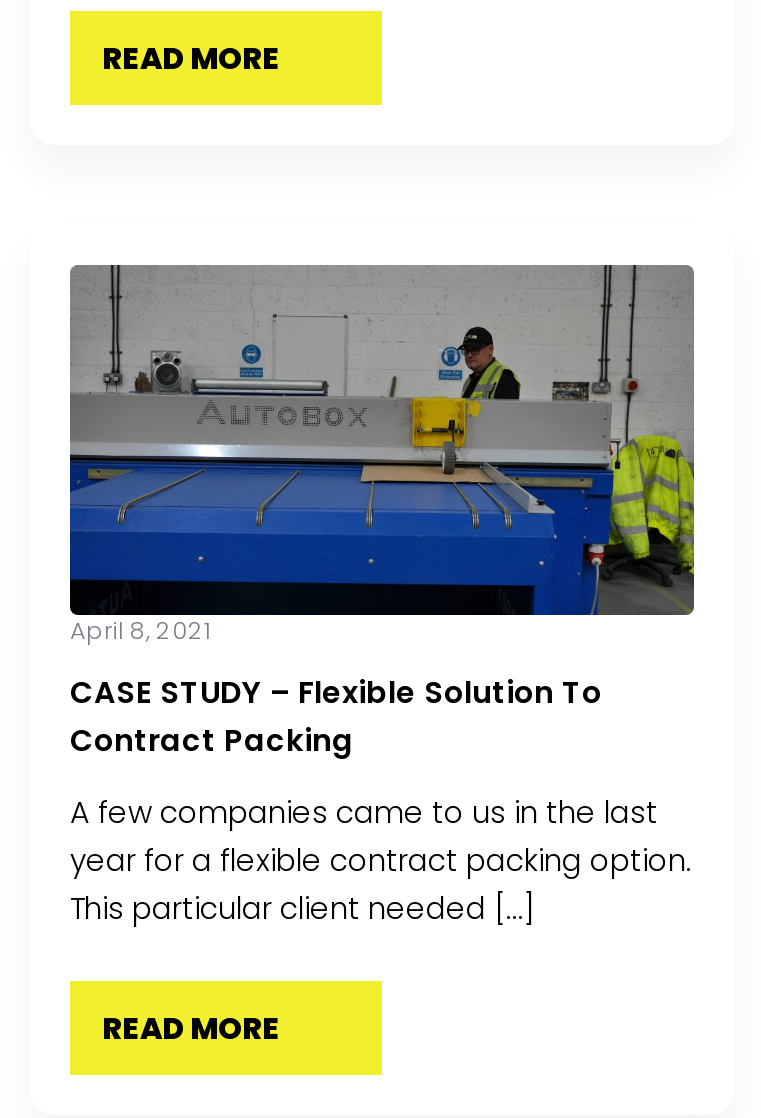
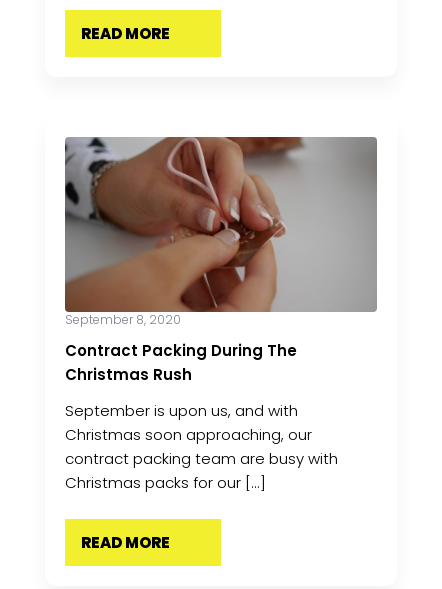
[68,265,696,648] [image] | April 8, 2021 -> [64,136,377,328] [image] | September 8, 2020
[70,672,602,762] CASE STUDY – Flexible Solution To | Contract Packing -> [65,340,297,385] Contract Packing During The | Christmas Rush
[70,792,692,930] A few companies came to us in the last | year for a flexible contract packing option. | This particular client needed [...] -> [65,400,338,493] September is upon us, and with | Christmas soon approaching, our | contract packing team are busy with | Christmas packs for our [...]

